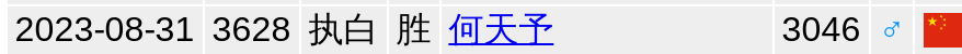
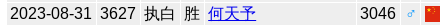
[15,10,554,47] 2023-08-31 3628 执白 胜 何天予 -> [10,5,256,22] 2023-08-31 3627 执白 胜 何天予

